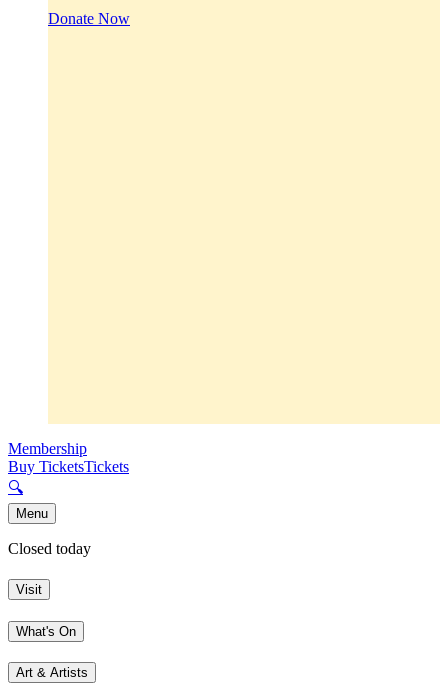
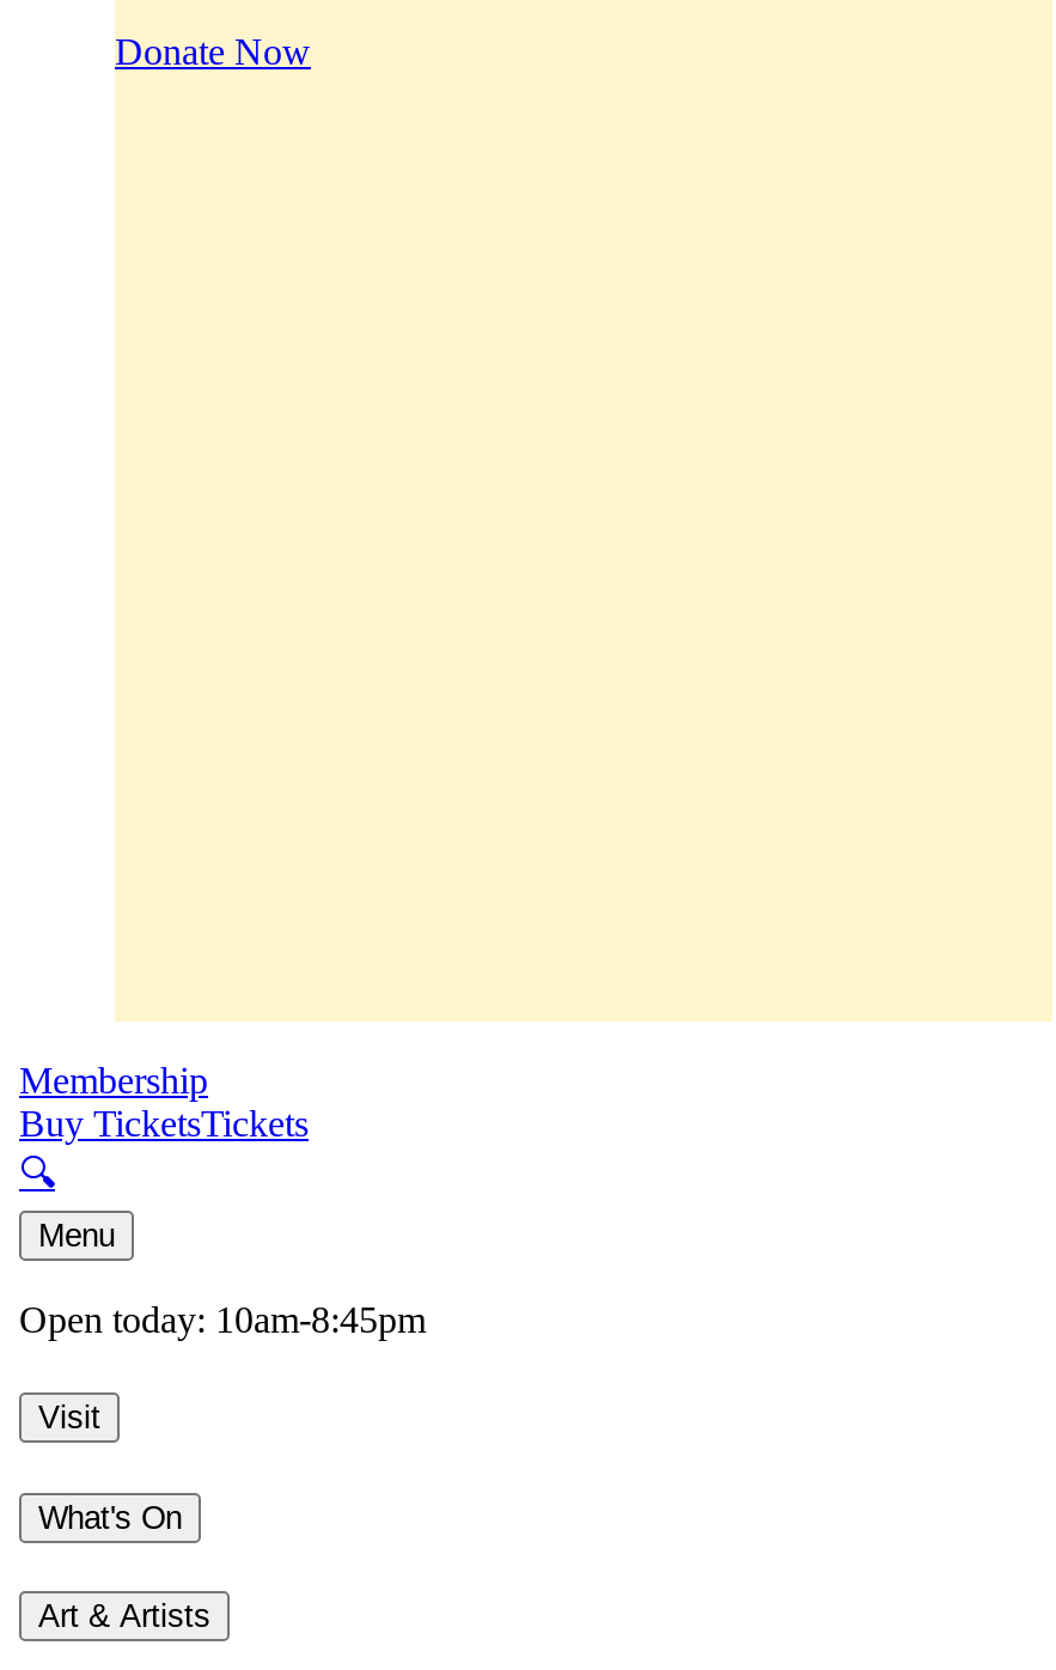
[8,540,91,557] Closed today -> [19,1300,426,1341] Open today: 10am-8:45pm

